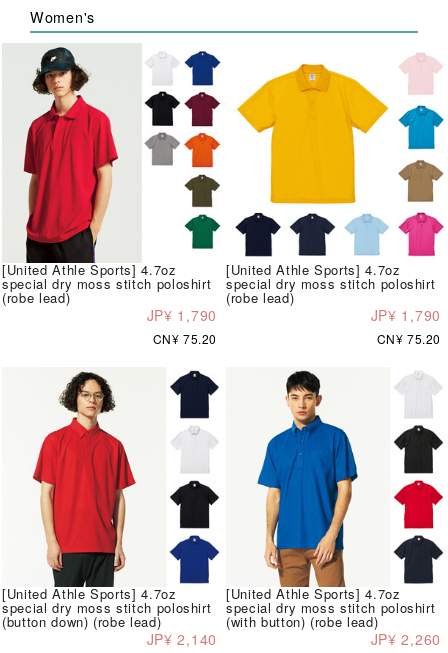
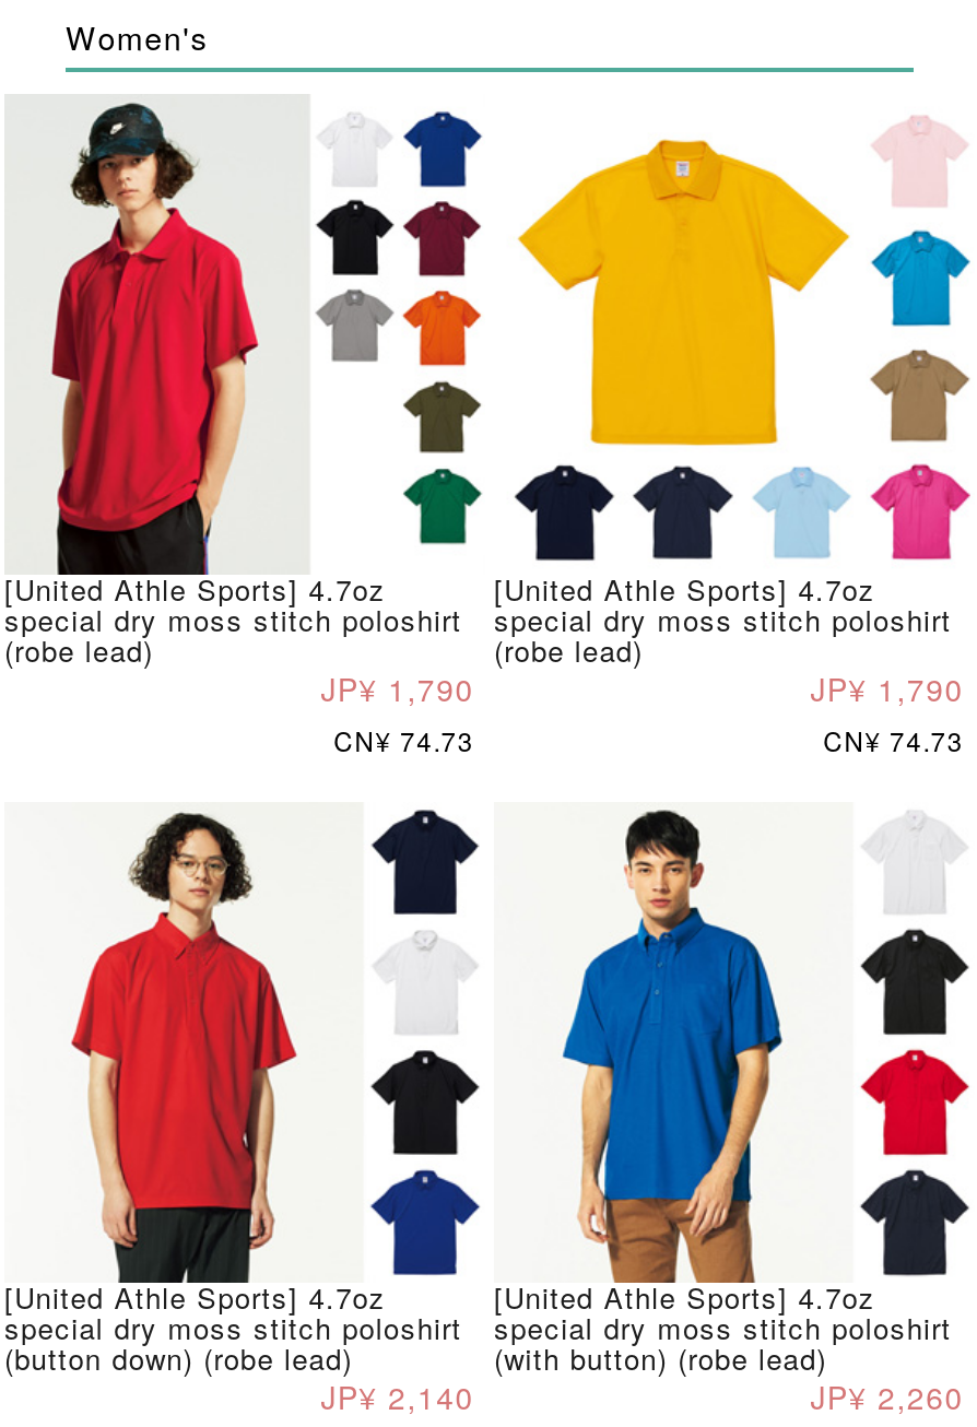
[153,330,217,347] CN¥ 75.20 -> [334,722,474,759] CN¥ 74.73
[377,330,441,347] CN¥ 75.20 -> [823,722,964,759] CN¥ 74.73

